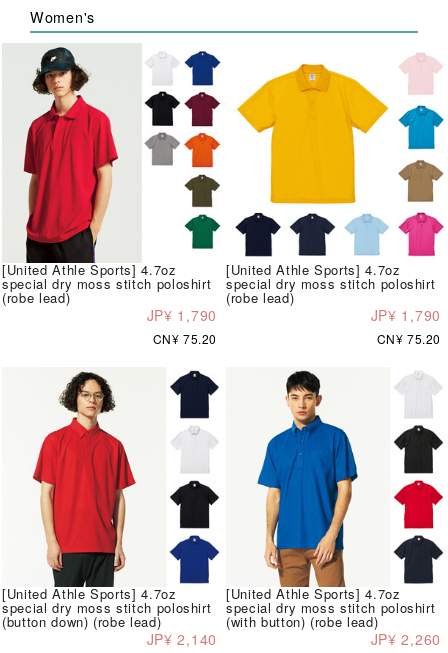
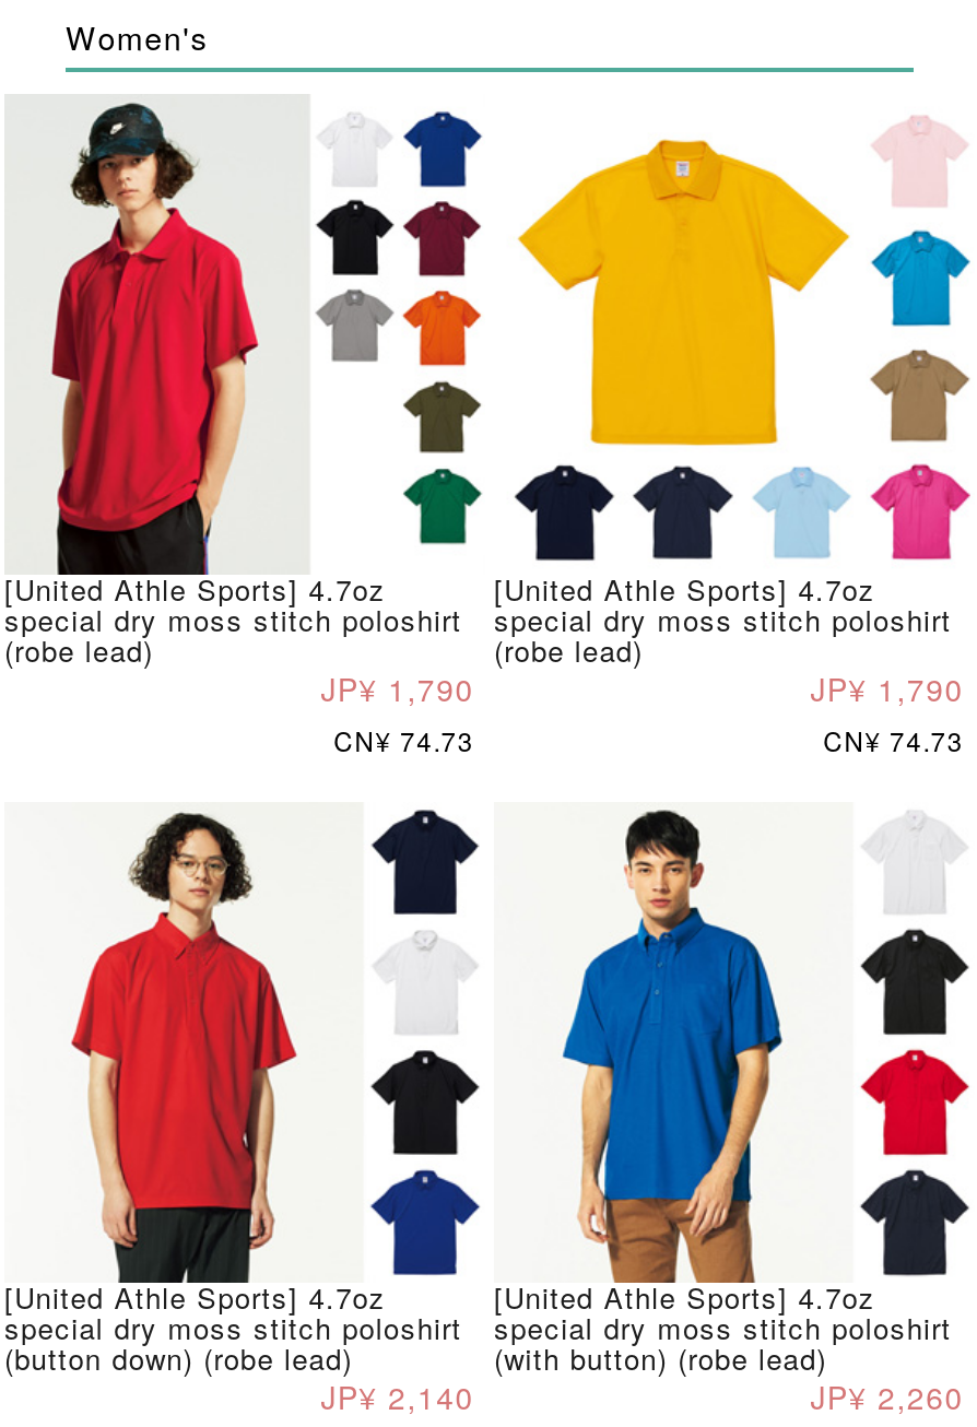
[153,330,217,347] CN¥ 75.20 -> [334,722,474,759] CN¥ 74.73
[377,330,441,347] CN¥ 75.20 -> [823,722,964,759] CN¥ 74.73

